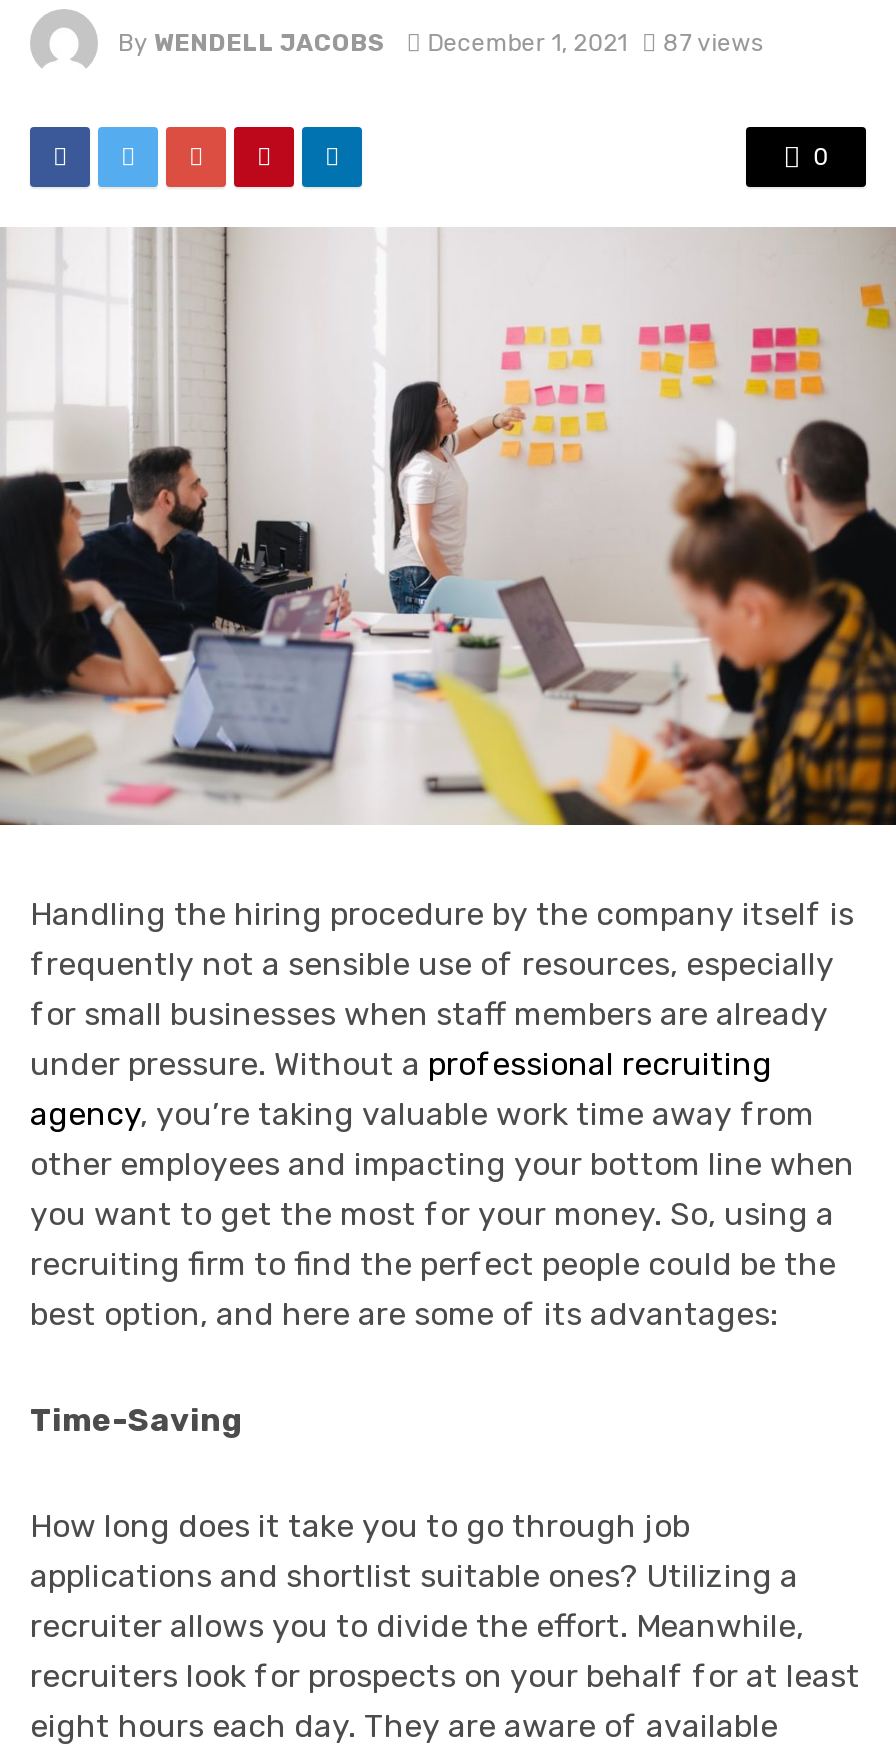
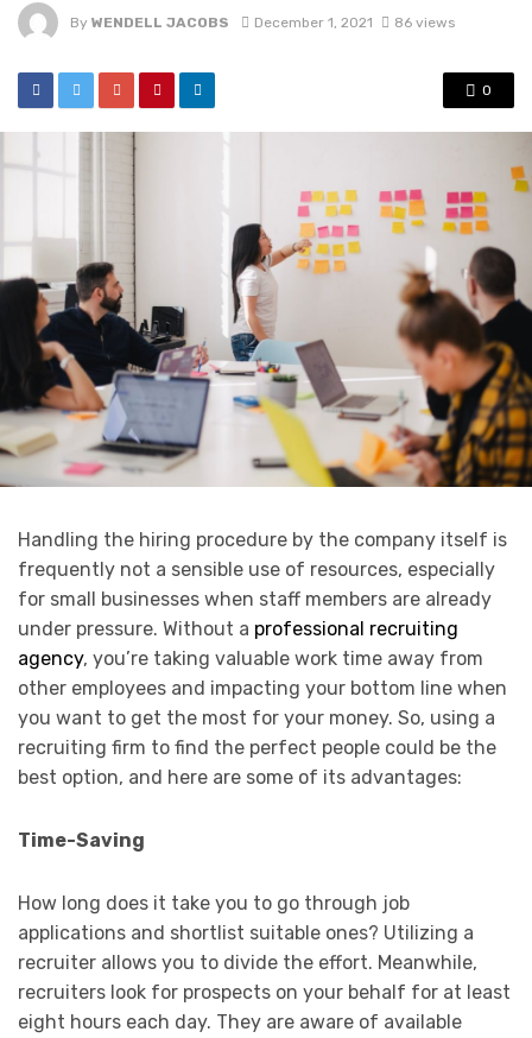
[118,28,763,56] By WENDELL JACOBS December 1, 2021 87 views -> [70,14,454,30] By WENDELL JACOBS December 1, 2021 86 views

